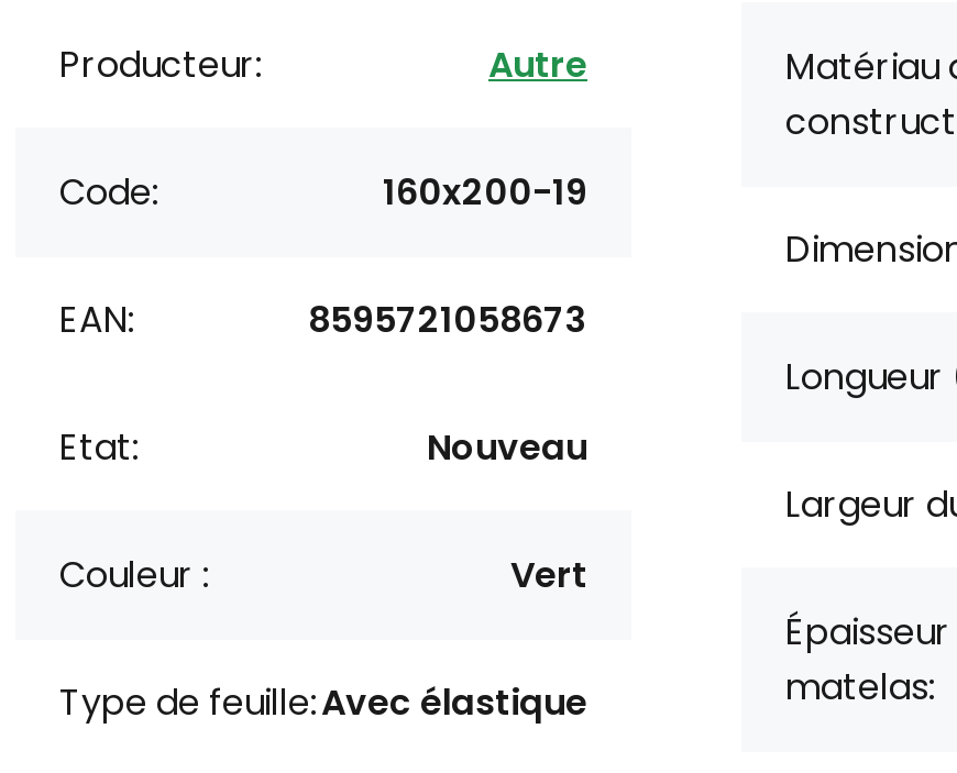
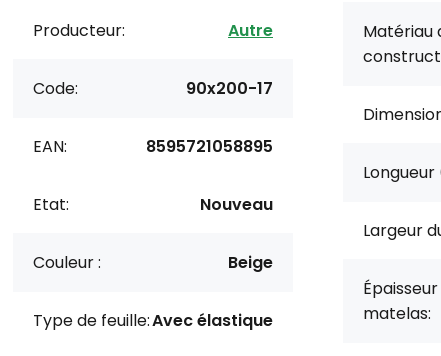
[383,166,587,217] 160x200-19 -> [186,77,273,100] 90x200-17
[308,294,587,344] 8595721058673 -> [146,135,273,158] 8595721058895
[510,549,587,599] Vert -> [228,251,273,274] Beige

